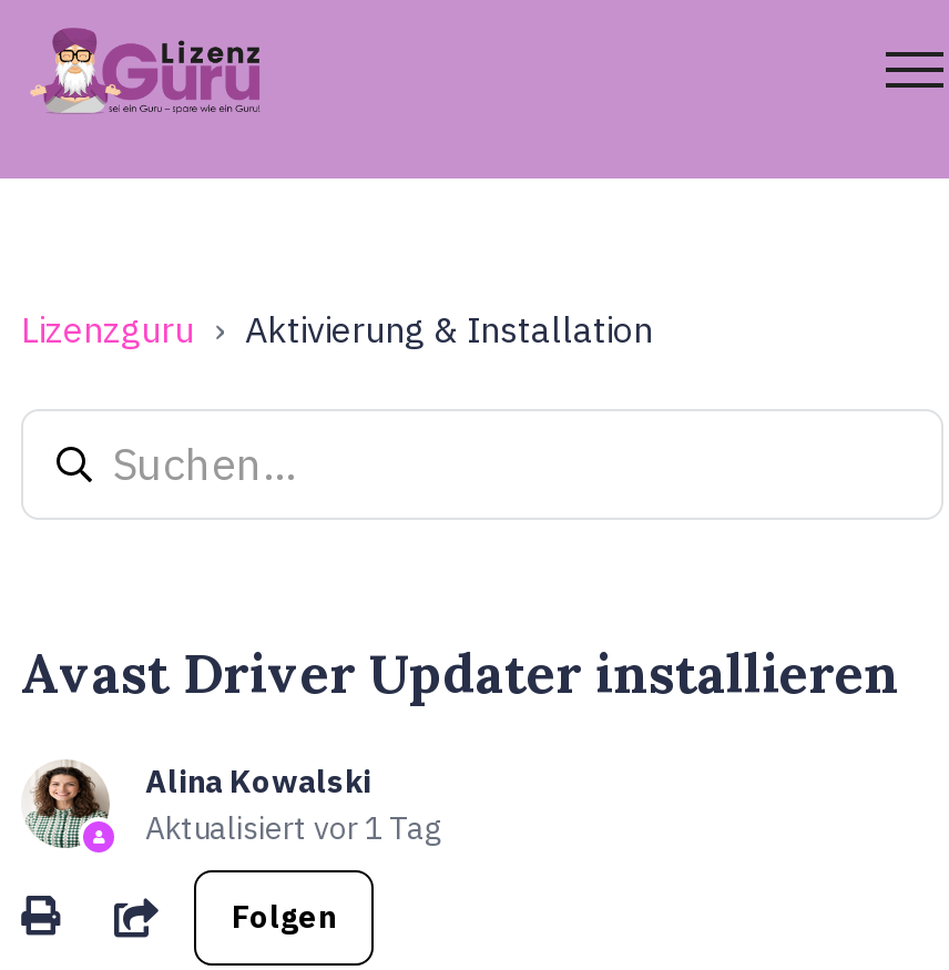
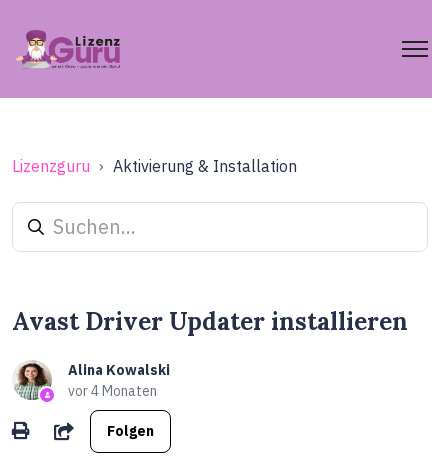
[145,808,445,848] Aktualisiert vor 1 Tag -> [68,382,157,400] vor 4 Monaten

